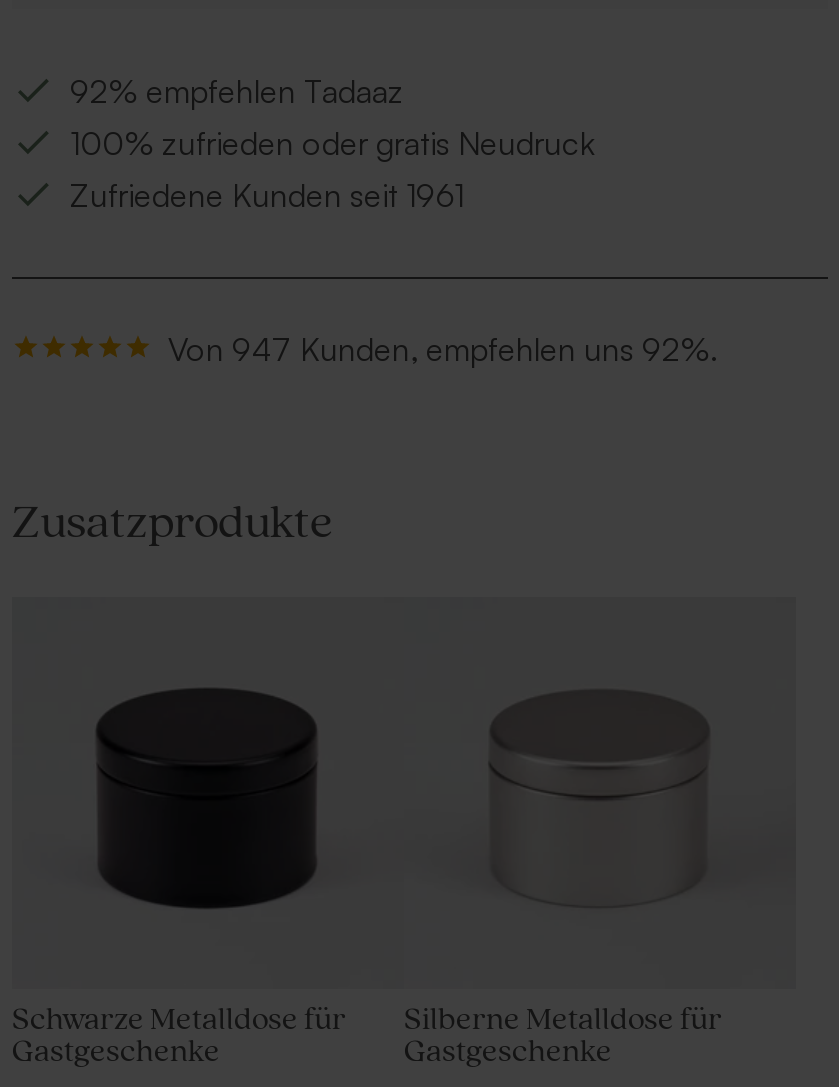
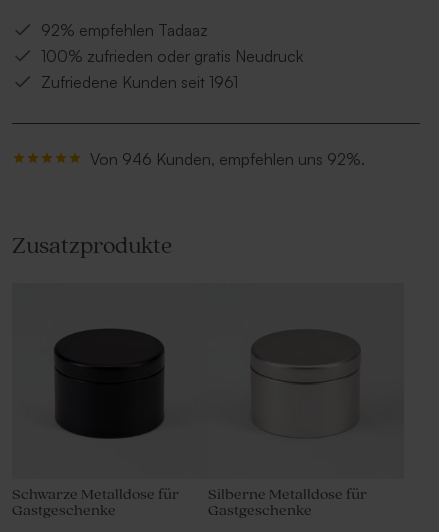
[168,330,718,370] Von 947 Kunden, empfehlen uns 92%. -> [90,149,365,169] Von 946 Kunden, empfehlen uns 92%.

